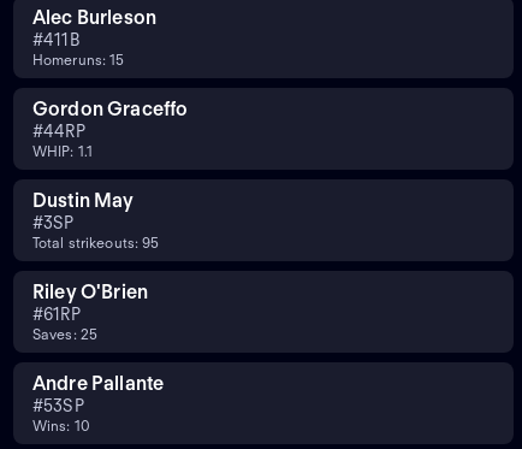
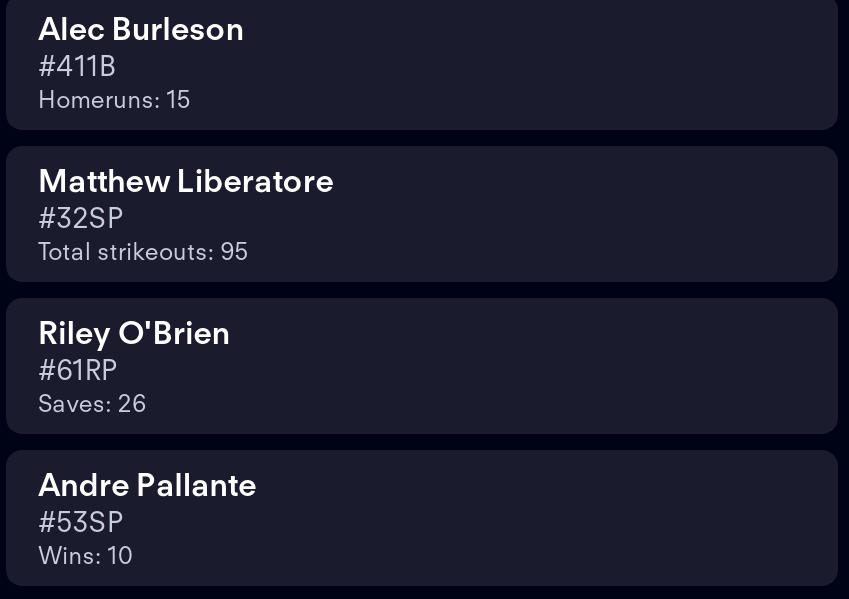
[32,98,188,232] Gordon Graceffo | #44RP | WHIP: 1.1 | Dustin May | #3SP -> [38,162,334,234] Matthew Liberatore | #32SP
[32,325,98,343] Saves: 25 -> [38,388,146,418] Saves: 26

